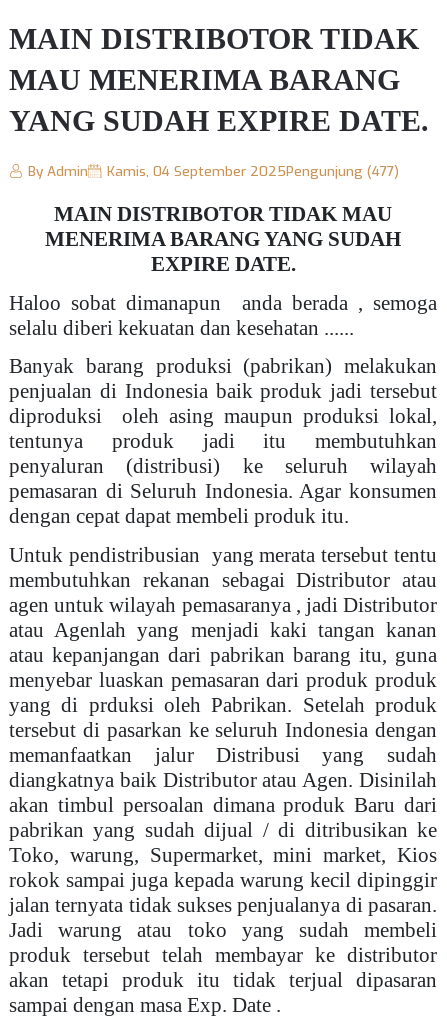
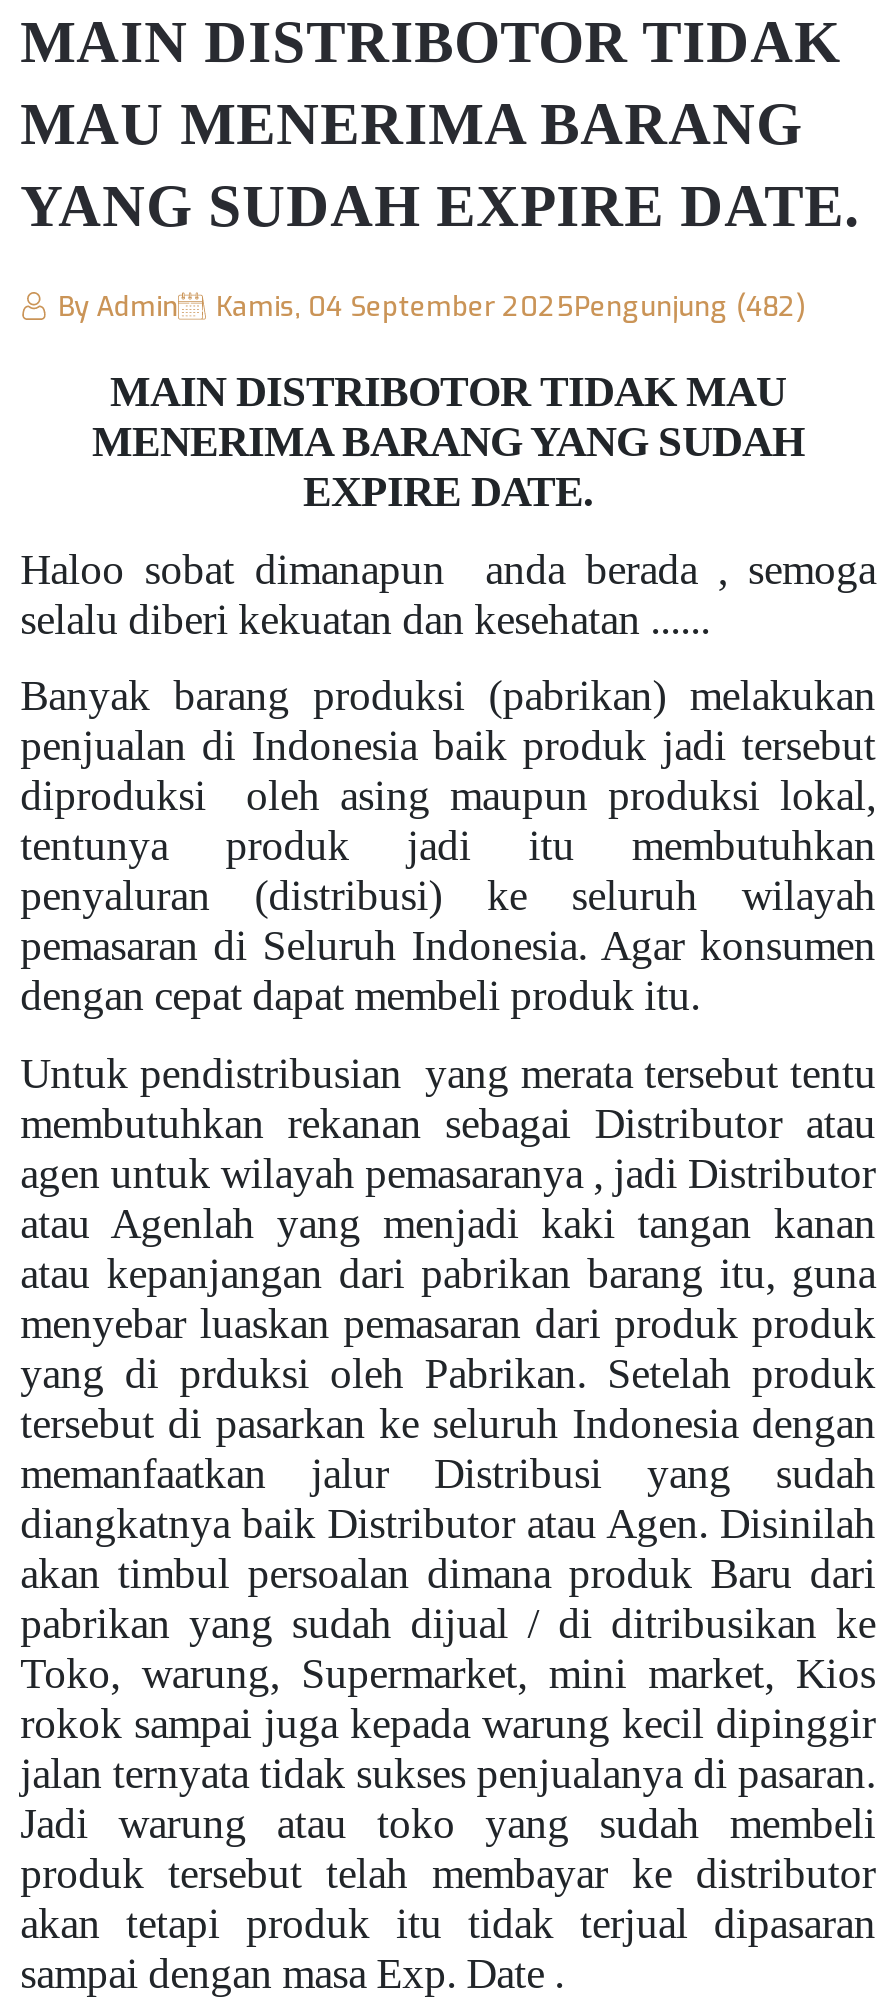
[107,163,399,180] Kamis, 04 September 2025Pengunjung (477) -> [216,291,806,325] Kamis, 04 September 2025Pengunjung (482)

